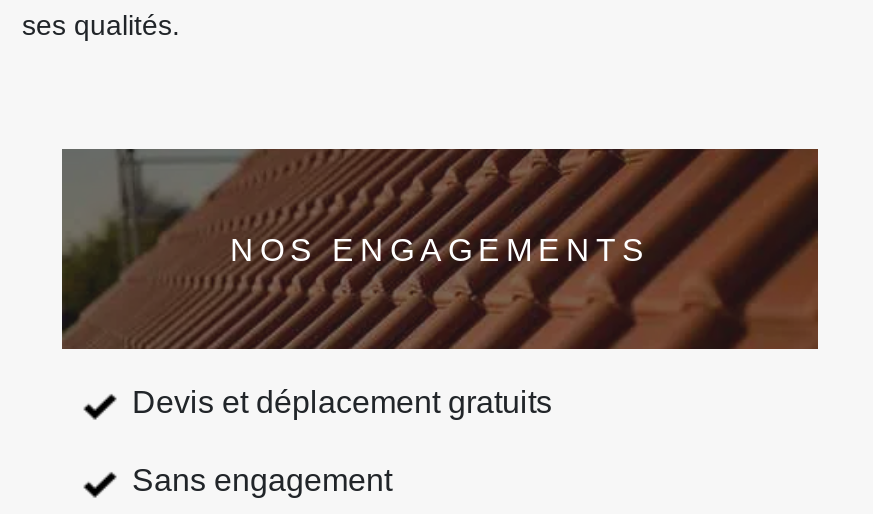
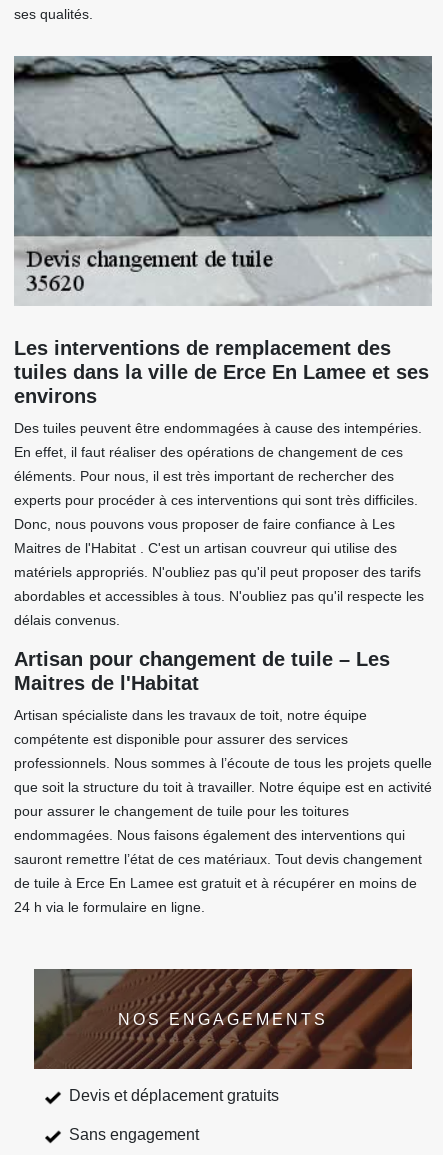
none -> [13,55,433,915] [image] | Les interventions de remplacement des | tuiles dans la ville de Erce En Lamee et ses | environs | Des tuiles peuvent être endommagées à cause des intempéries. | En effet, il faut réaliser des opérations de changement de ces | éléments. Pour nous, il est très important de rechercher des | experts pour procéder à ces interventions qui sont très difficiles. | Donc, nous pouvons vous proposer de faire confiance à Les | Maitres de l'Habitat . C'est un artisan couvreur qui utilise des | matériels appropriés. N'oubliez pas qu'il peut proposer des tarifs | abordables et accessibles à tous. N'oubliez pas qu'il respecte les | délais convenus. | Artisan pour changement de tuile – Les | Maitres de l'Habitat | Artisan spécialiste dans les travaux de toit, notre équipe | compétente est disponible pour assurer des services | professionnels. Nous sommes à l’écoute de tous les projets quelle | que soit la structure du toit à travailler. Notre équipe est en activité | pour assurer le changement de tuile pour les toitures | endommagées. Nous faisons également des interventions qui | sauront remettre l’état de ces matériaux. Tout devis changement | de tuile à Erce En Lamee est gratuit et à récupérer en moins de | 24 h via le formulaire en ligne.

